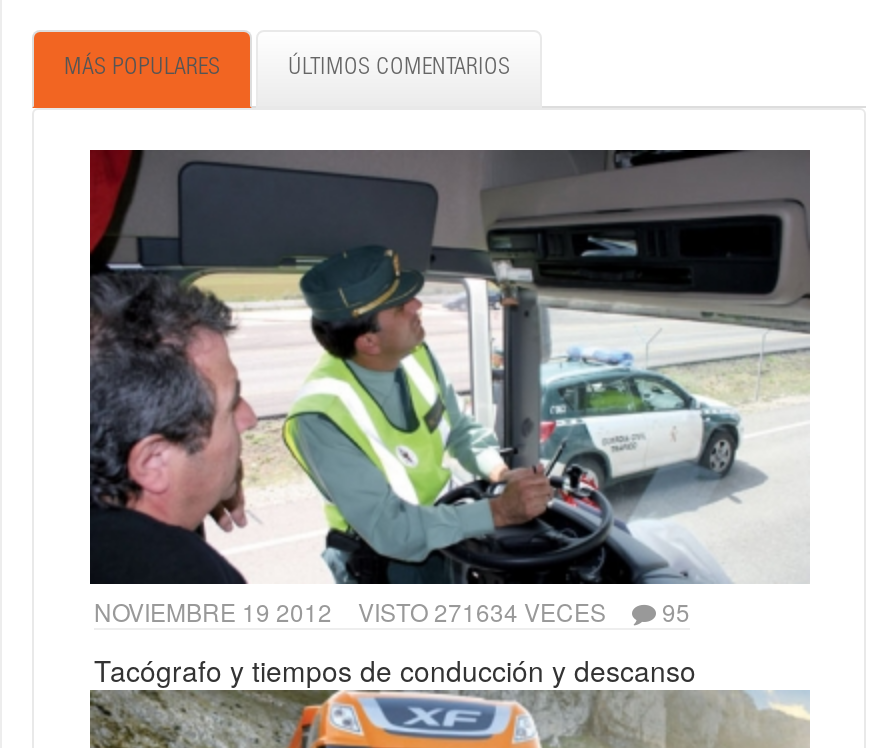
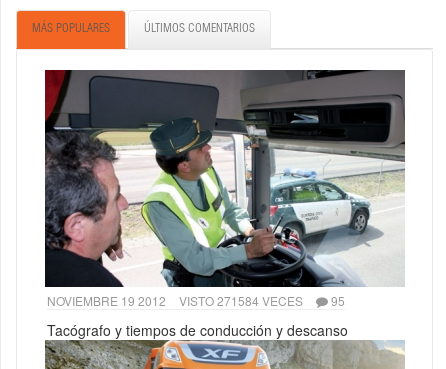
[94,594,606,628] NOVIEMBRE 19 2012 VISTO 271634 VECES -> [47,292,303,309] NOVIEMBRE 19 2012 VISTO 271584 VECES

